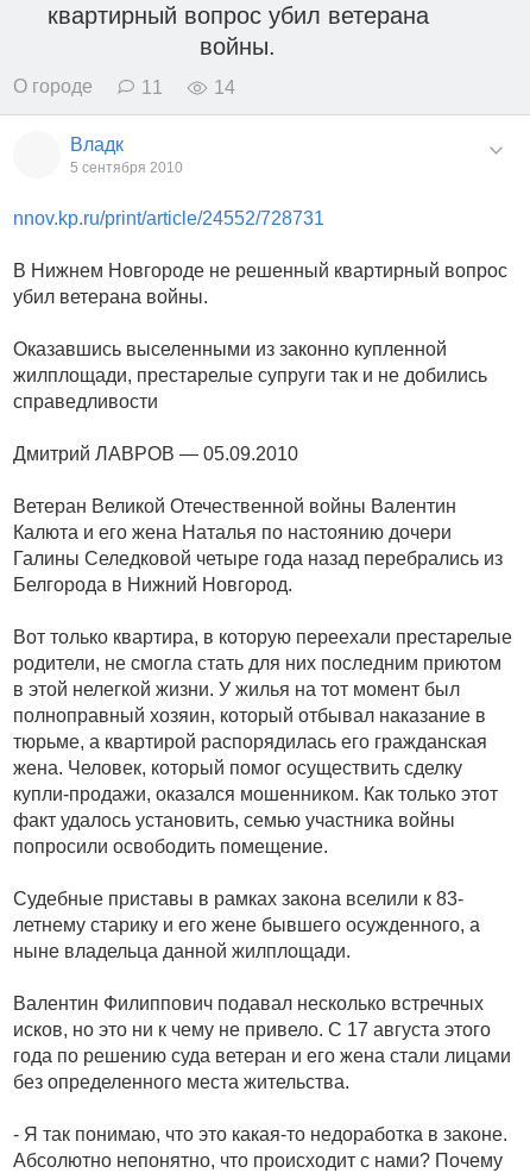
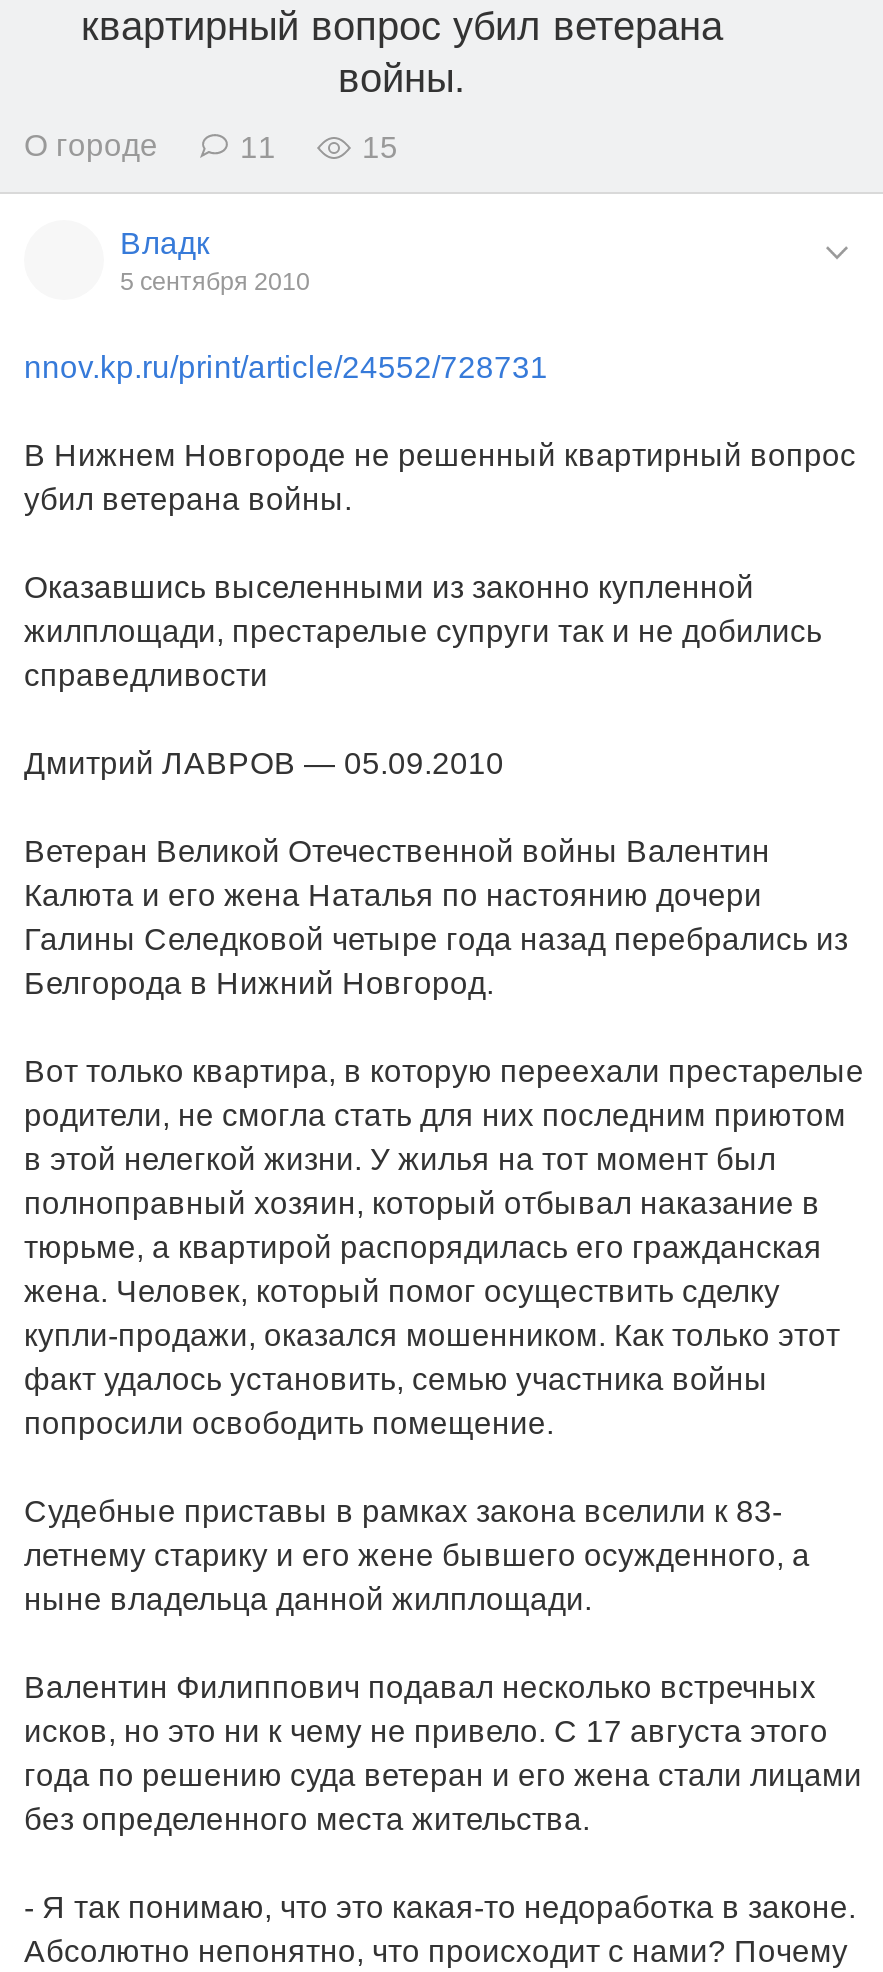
[214,77,235,97] 14 -> [362,130,398,164] 15

